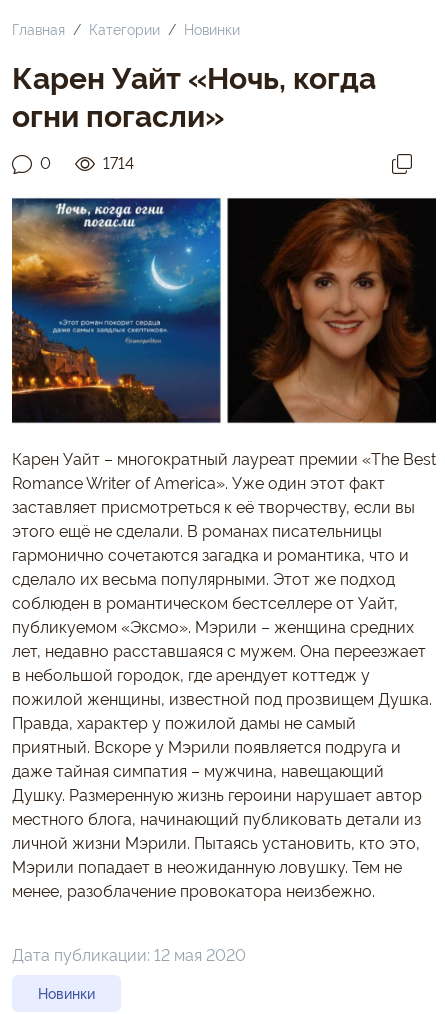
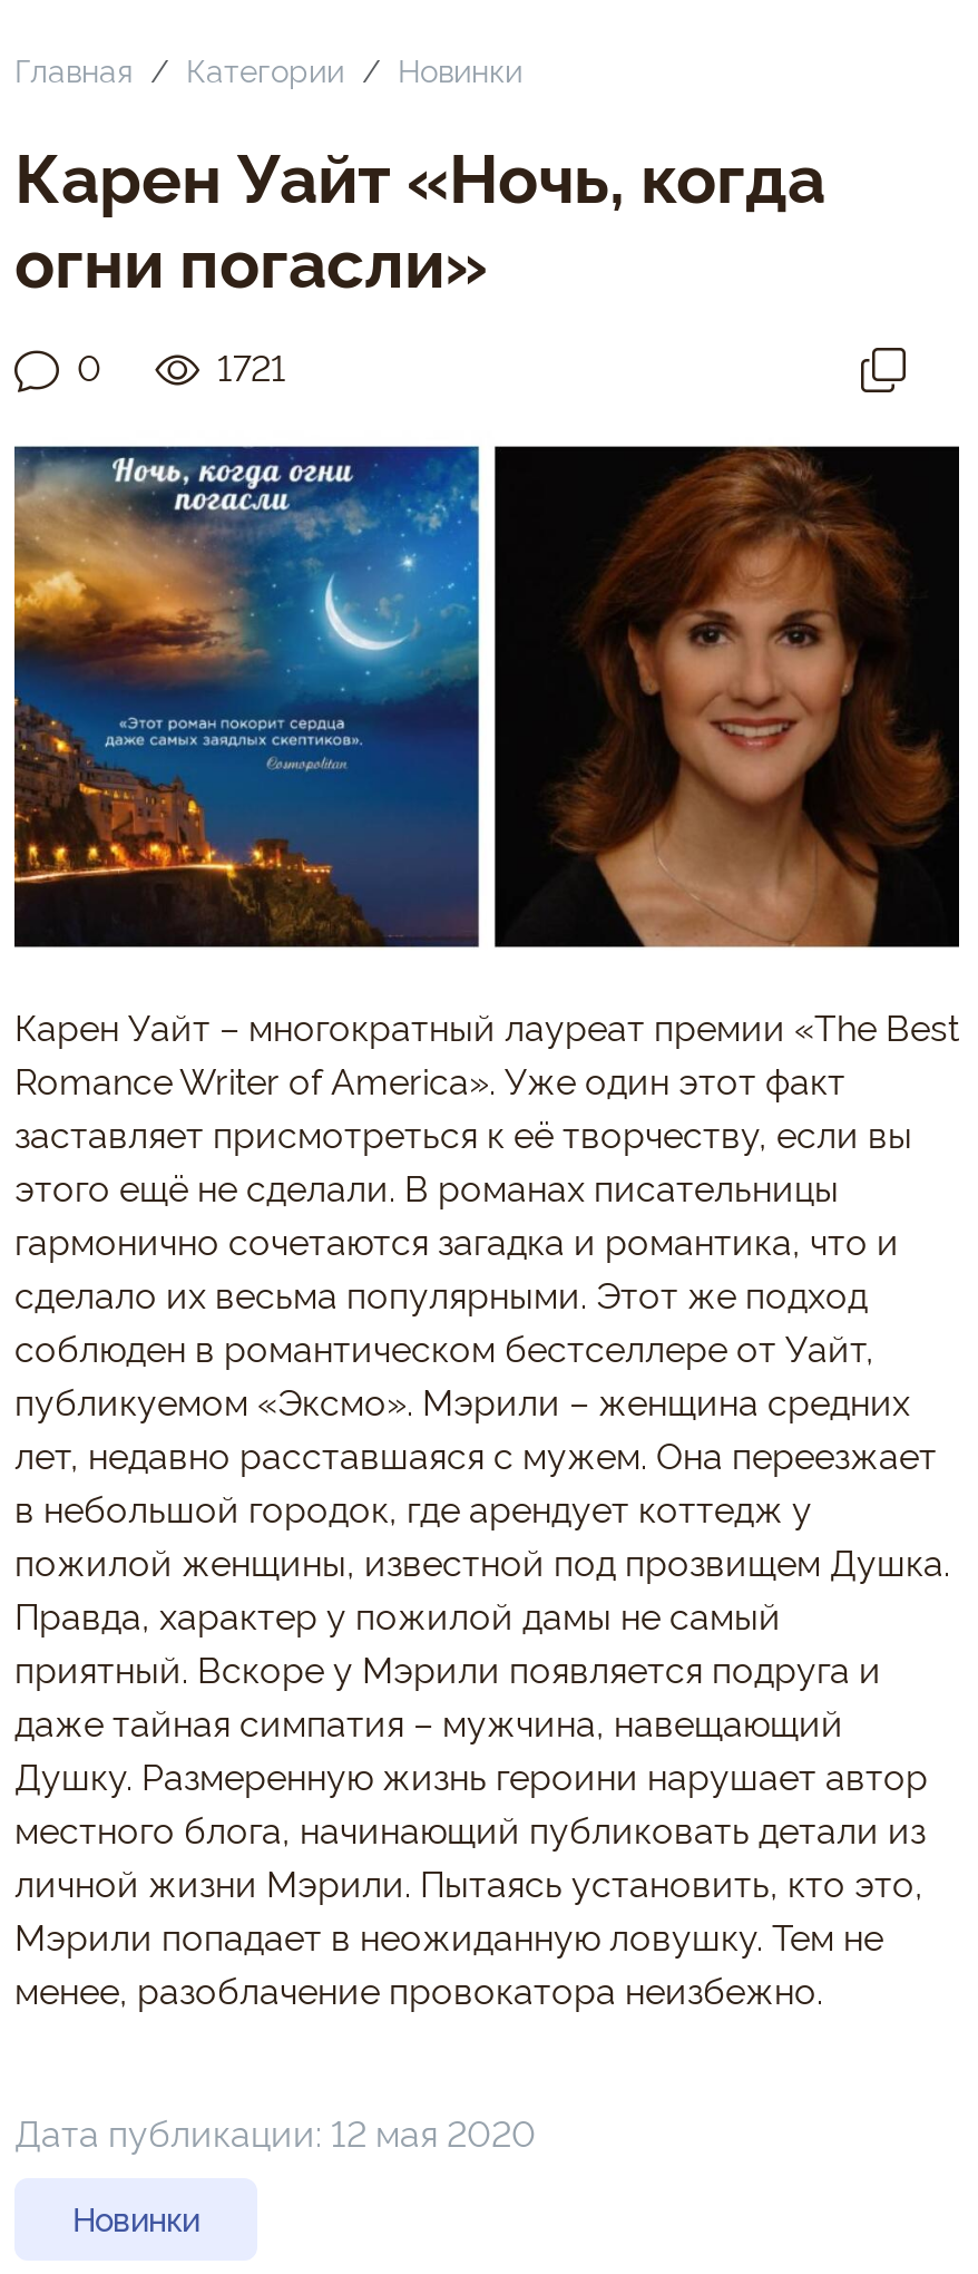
[103,150,134,172] 1714 -> [217,340,286,389] 1721

